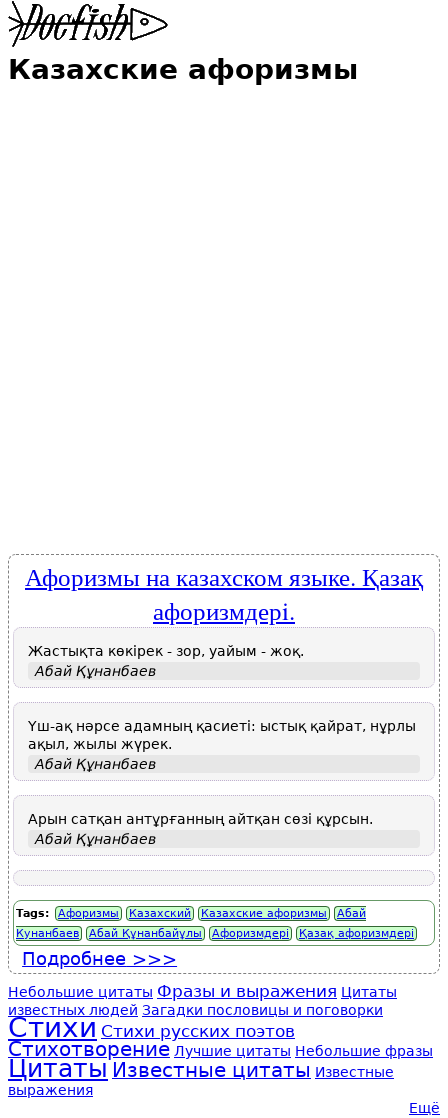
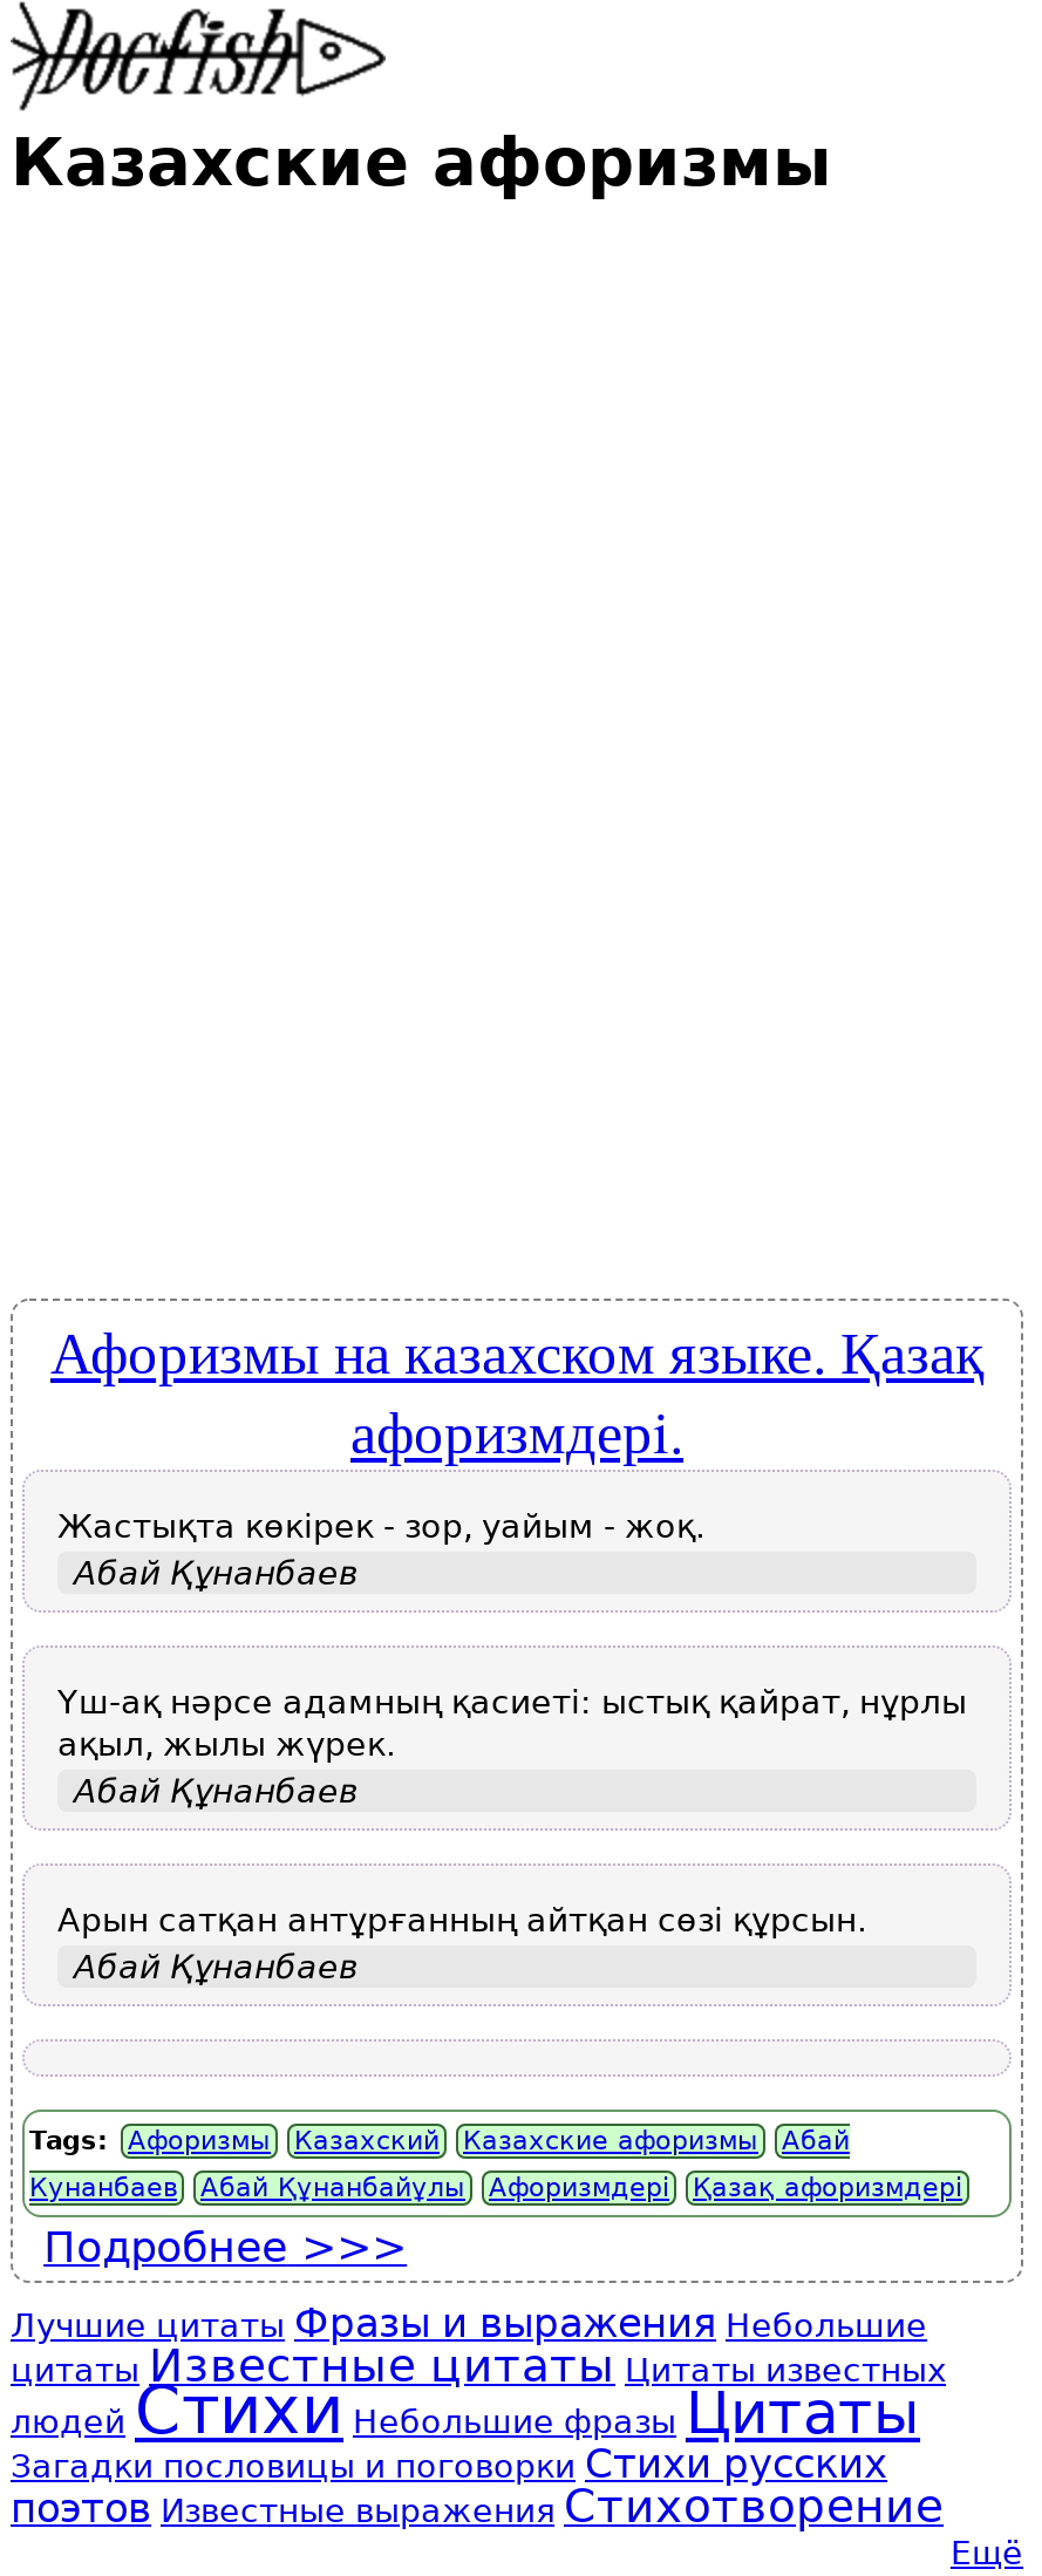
[8,981,433,1098] Небольшие цитаты Фразы и выражения Цитаты | известных людей Загадки пословицы и поговорки | Стихи Стихи русских поэтов | Стихотворение Лучшие цитаты Небольшие фразы | Цитаты Известные цитаты Известные | выражения -> [11,2299,946,2534] Лучшие цитаты Фразы и выражения Небольшие | цитаты Известные цитаты Цитаты известных | людей Стихи Небольшие фразы Цитаты | Загадки пословицы и поговорки Стихи русских | поэтов Известные выражения Стихотворение

